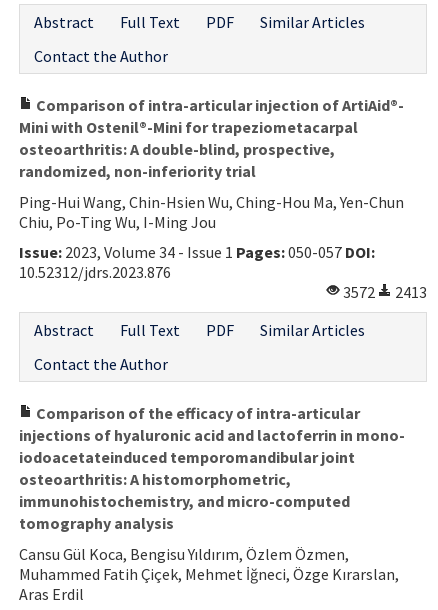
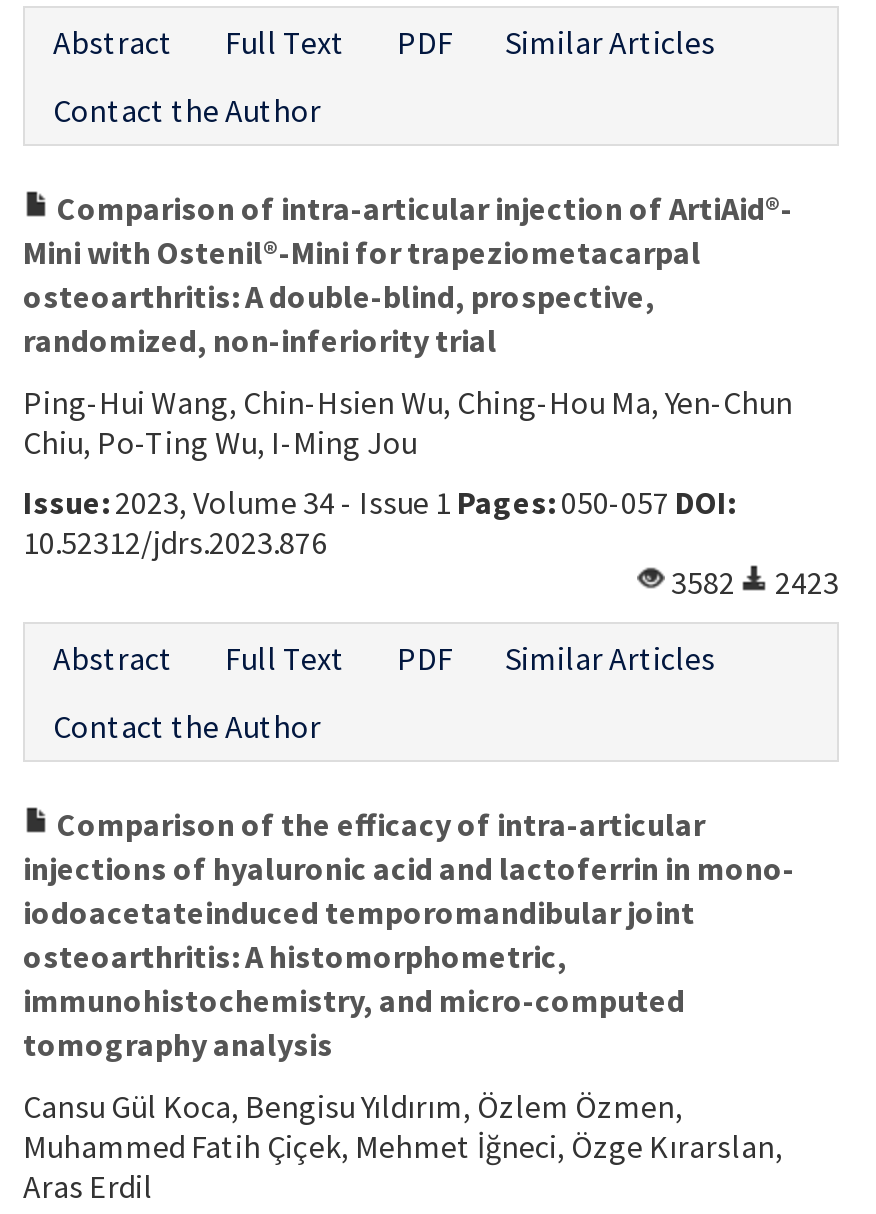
[340,282,378,302] 3572 -> [665,561,741,601] 3582
[392,282,427,302] 2413 -> [769,561,839,601] 2423

